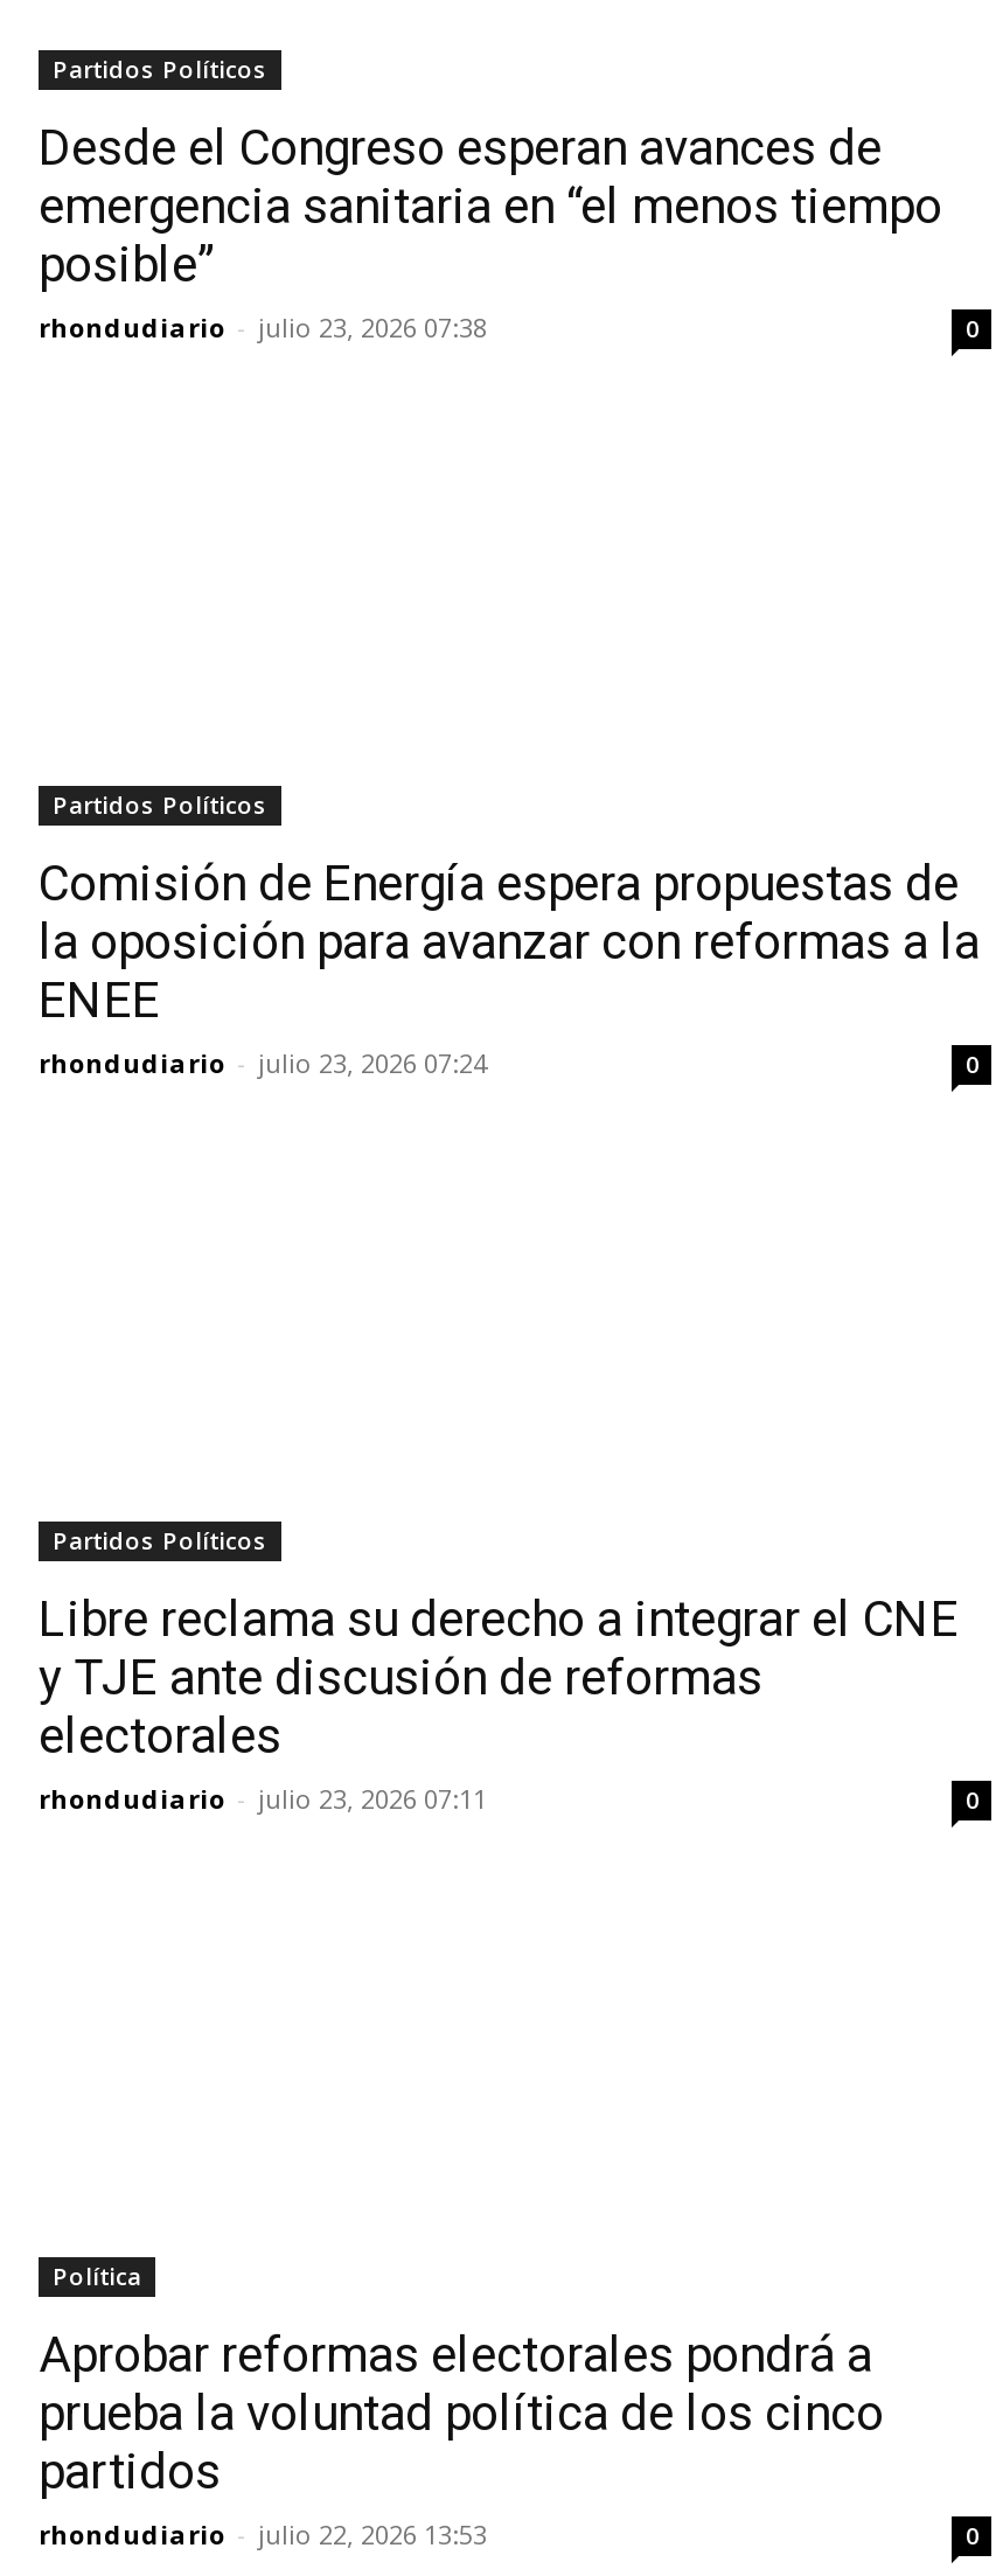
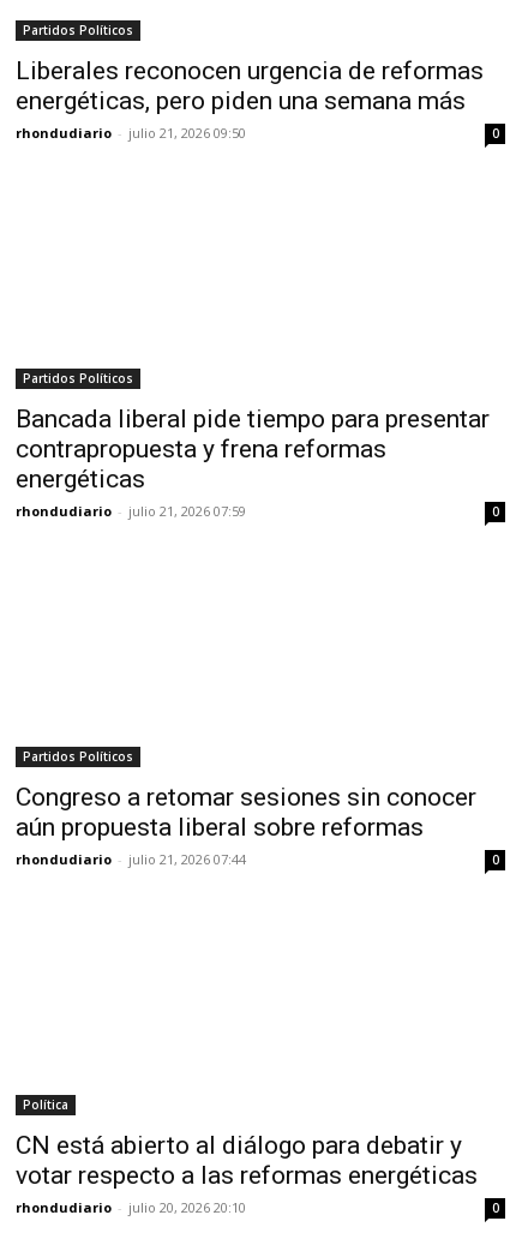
[39,120,942,344] Desde el Congreso esperan avances de | emergencia sanitaria en “el menos tiempo | posible” | rhondudiario - julio 23, 2026 07:38 -> [16,56,484,142] Liberales reconocen urgencia de reformas | energéticas, pero piden una semana más | rhondudiario - julio 21, 2026 09:50
[39,856,980,1080] Comisión de Energía espera propuestas de | la oposición para avanzar con reformas a la | ENEE | rhondudiario - julio 23, 2026 07:24 -> [16,405,490,520] Bancada liberal pide tiempo para presentar | contrapropuesta y frena reformas | energéticas | rhondudiario - julio 21, 2026 07:59
[39,1592,959,1816] Libre reclama su derecho a integrar el CNE | y TJE ante discusión de reformas | electorales | rhondudiario - julio 23, 2026 07:11 -> [16,783,476,868] Congreso a retomar sesiones sin conocer | aún propuesta liberal sobre reformas | rhondudiario - julio 21, 2026 07:44
[39,2327,884,2551] Aprobar reformas electorales pondrá a | prueba la voluntad política de los cinco | partidos | rhondudiario - julio 22, 2026 13:53 -> [16,1131,478,1216] CN está abierto al diálogo para debatir y | votar respecto a las reformas energéticas | rhondudiario - julio 20, 2026 20:10

